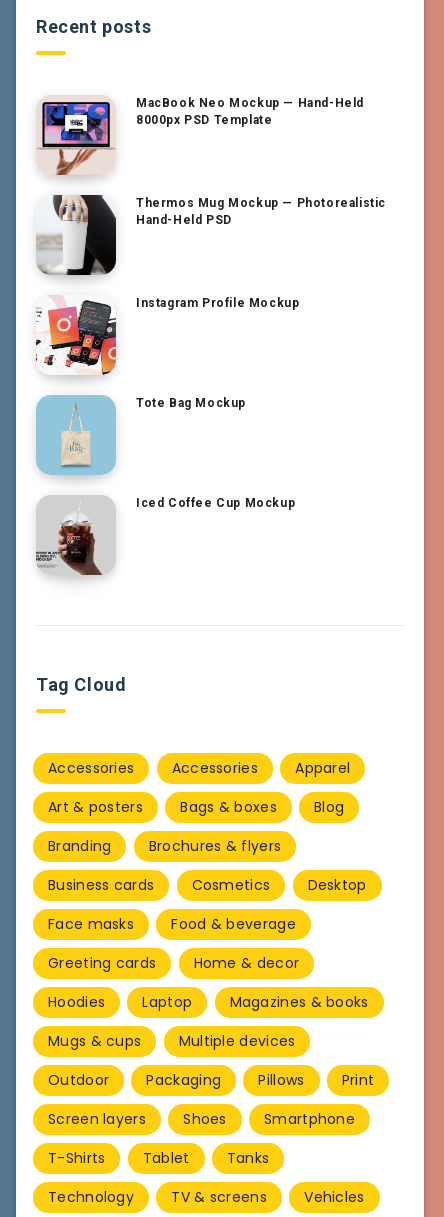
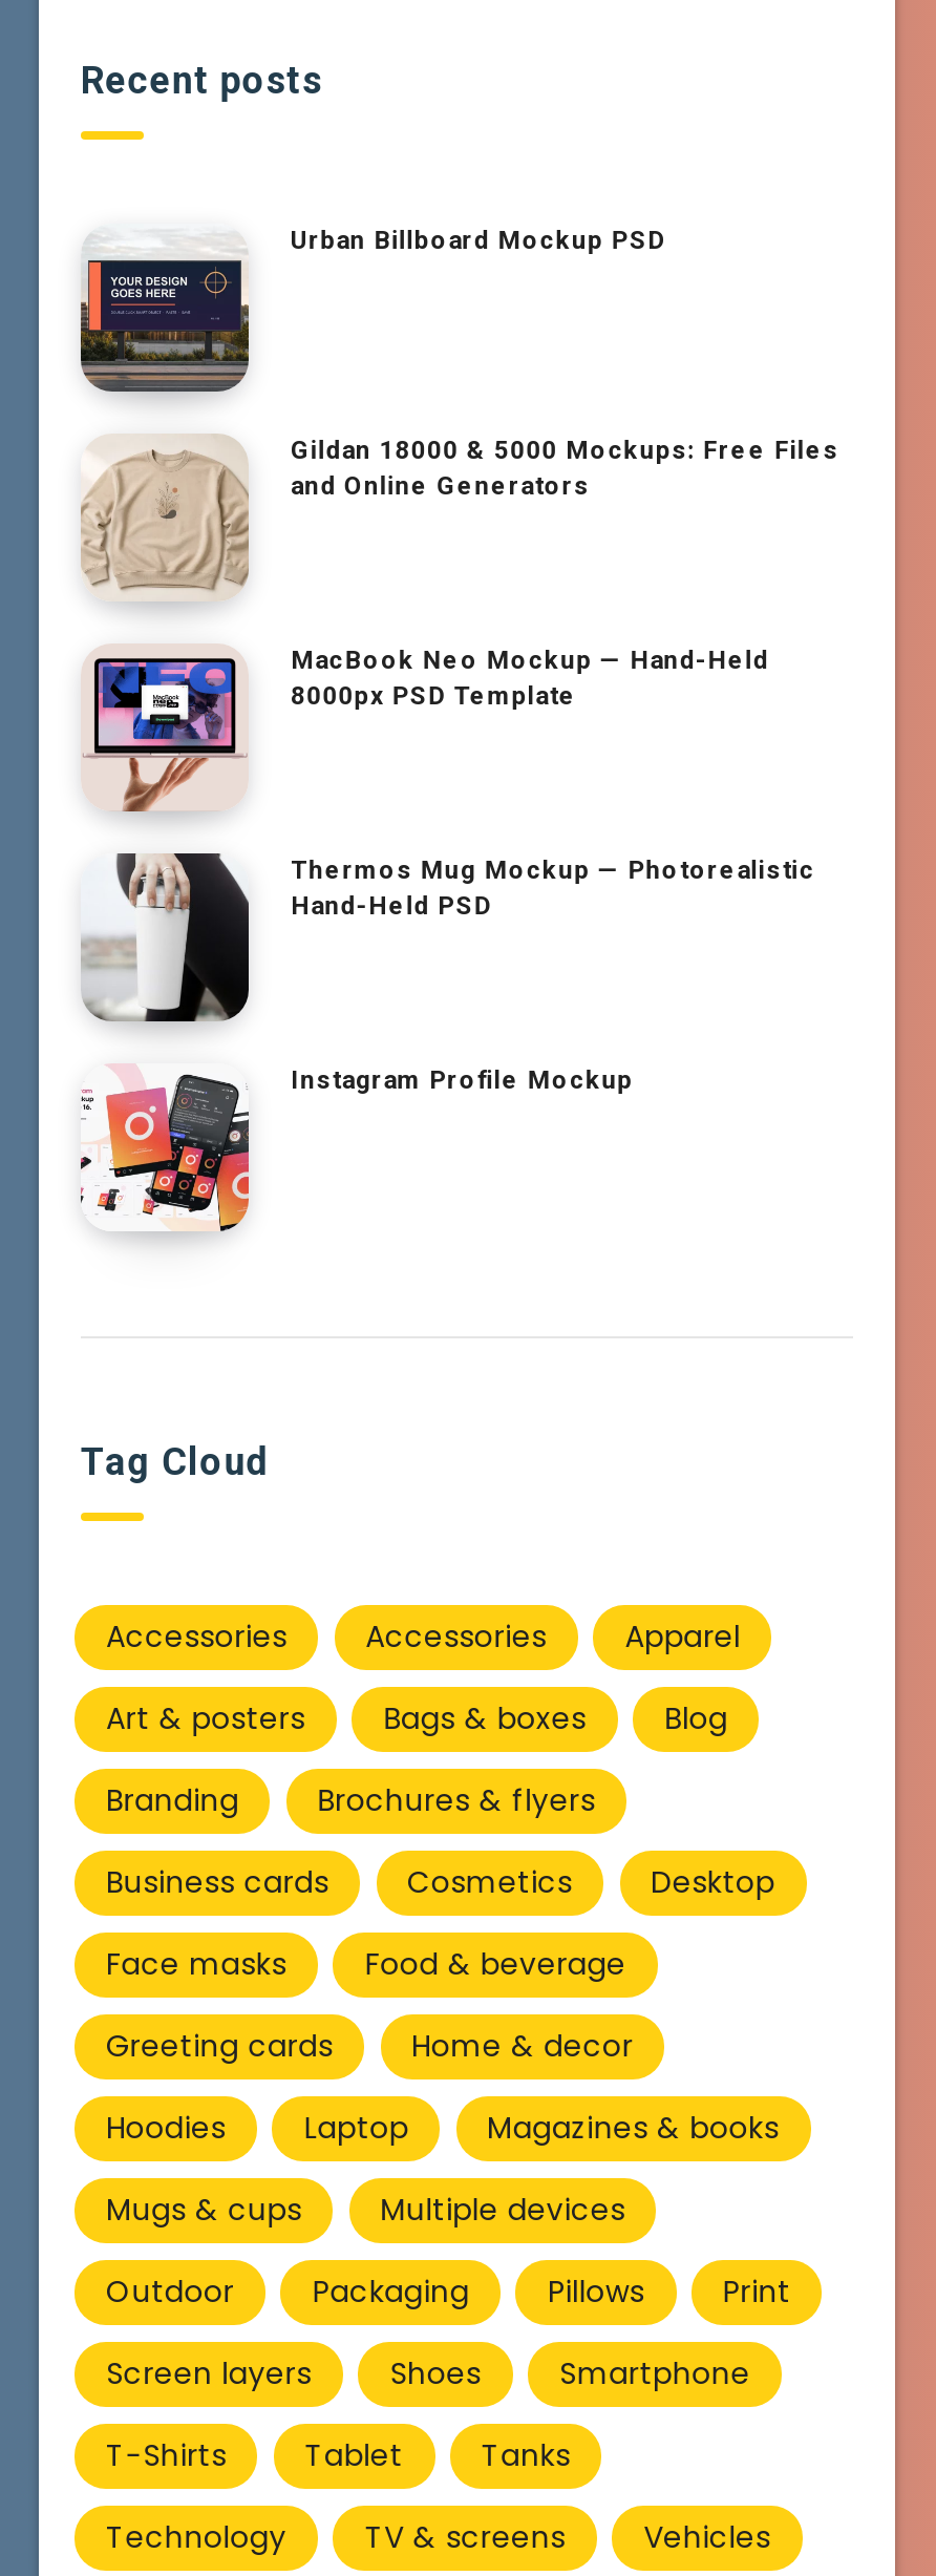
none -> [79,225,665,394] [image] | Urban Billboard Mockup PSD
none -> [79,434,839,601] [image] | Gildan 18000 & 5000 Mockups: Free Files | and Online Generators
moved [33,95,386,309] -> [75,645,815,1094]: [image] | MacBook Neo Mockup — Hand-Held | 8000px PSD Template | Thermos Mug Mockup — Photorealistic | Hand-Held PSD | Instagram Profile Mockup
moved [33,292,120,385] -> [75,1057,257,1252]: [image]
[35,395,246,475] [image] | Tote Bag Mockup -> none
[35,495,295,576] [image] | Iced Coffee Cup Mockup -> none

